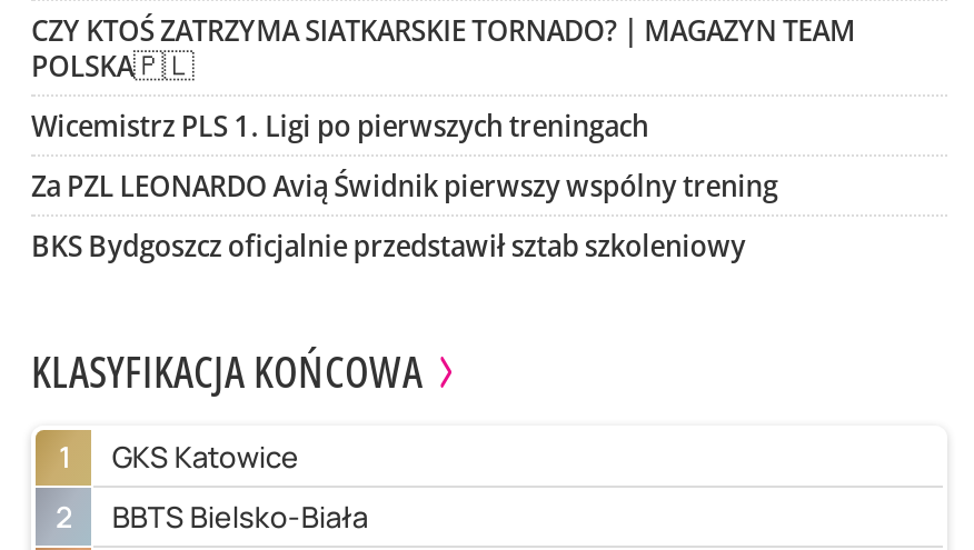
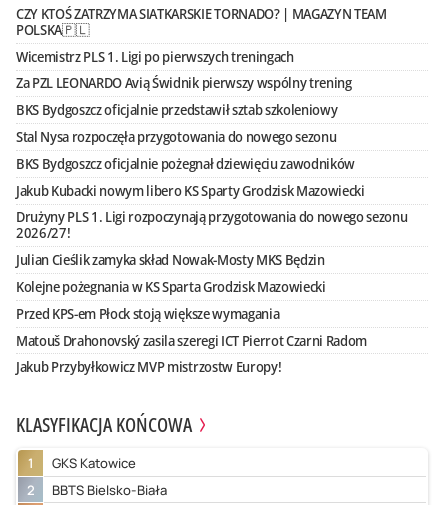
none -> [16,127,407,376] Stal Nysa rozpoczęła przygotowania do nowego sezonu | BKS Bydgoszcz oficjalnie pożegnał dziewięciu zawodników | Jakub Kubacki nowym libero KS Sparty Grodzisk Mazowiecki | Drużyny PLS 1. Ligi rozpoczynają przygotowania do nowego sezonu | 2026/27! | Julian Cieślik zamyka skład Nowak-Mosty MKS Będzin | Kolejne pożegnania w KS Sparta Grodzisk Mazowiecki | Przed KPS-em Płock stoją większe wymagania | Matouš Drahonovský zasila szeregi ICT Pierrot Czarni Radom | Jakub Przybyłkowicz MVP mistrzostw Europy!

